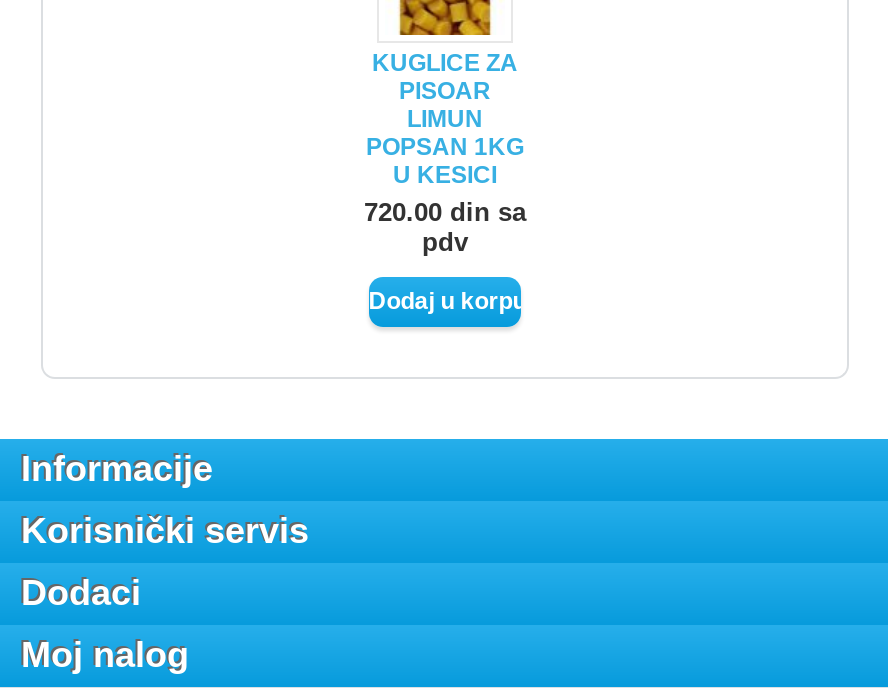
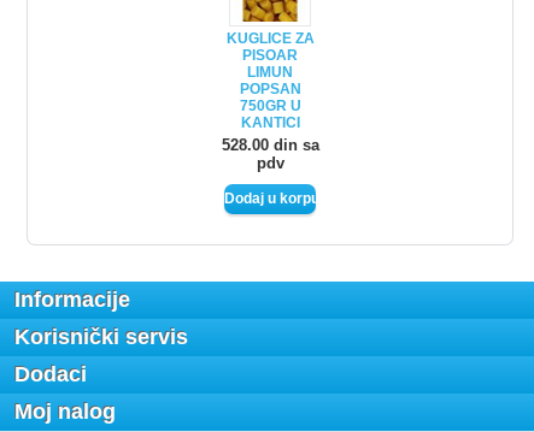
[364,134,526,228] POPSAN 1KG | U KESICI | 720.00 din sa -> [221,80,319,154] POPSAN | 750GR U | KANTICI | 528.00 din sa

